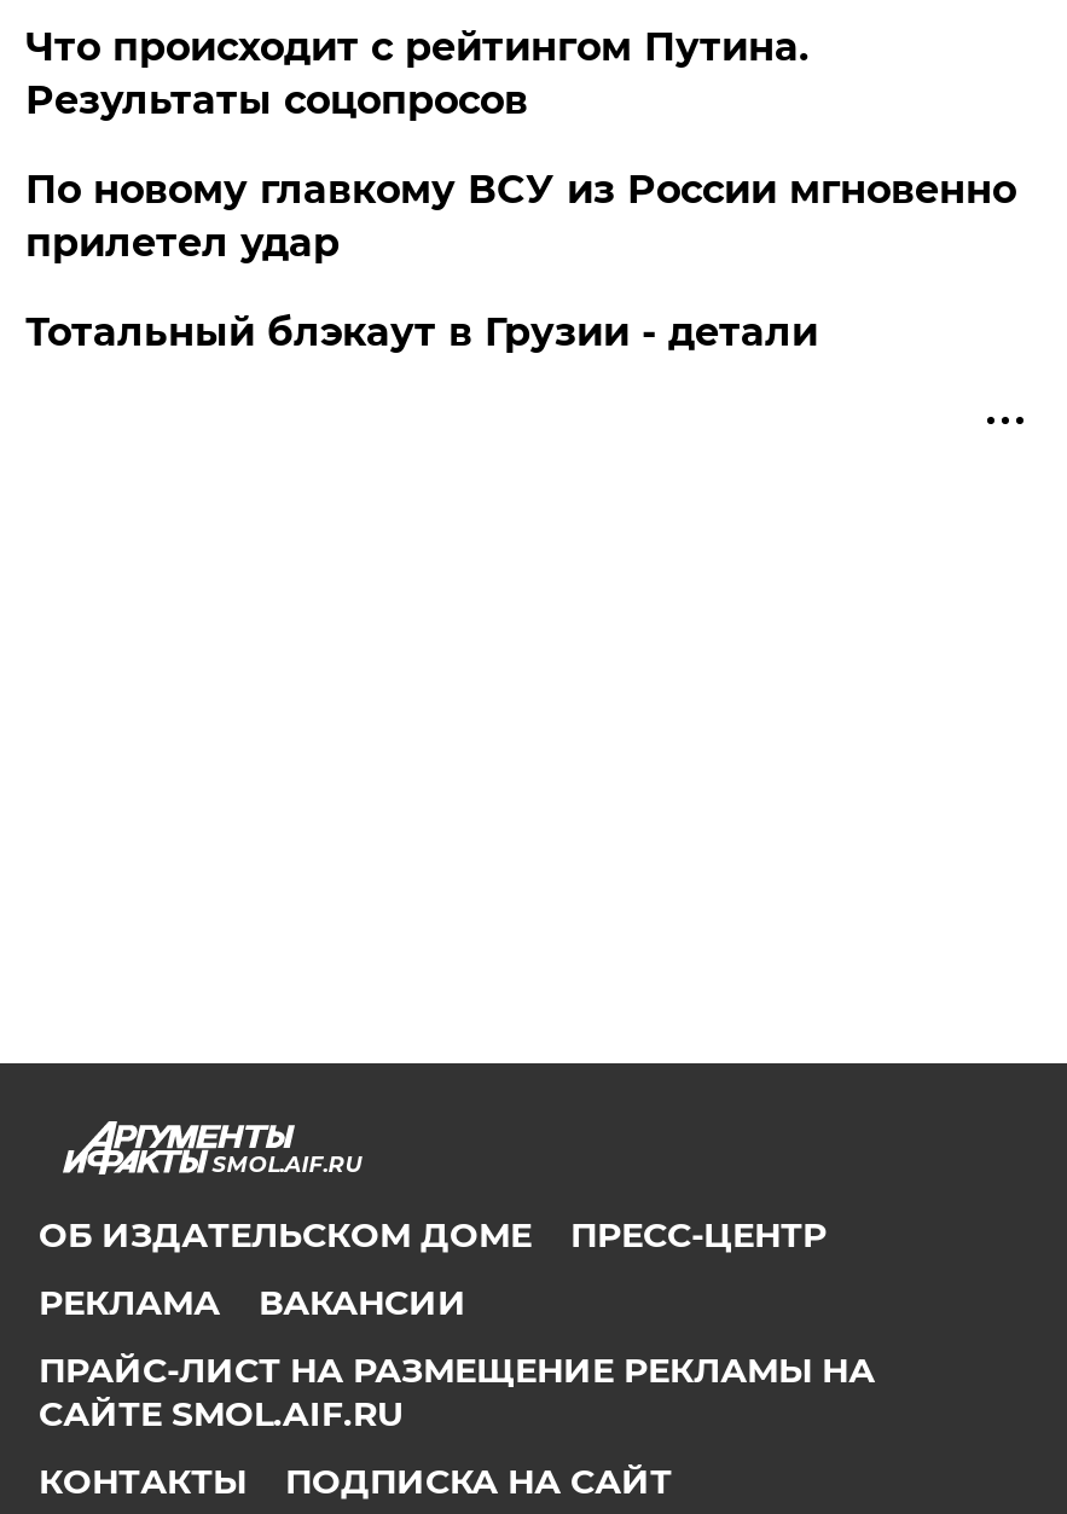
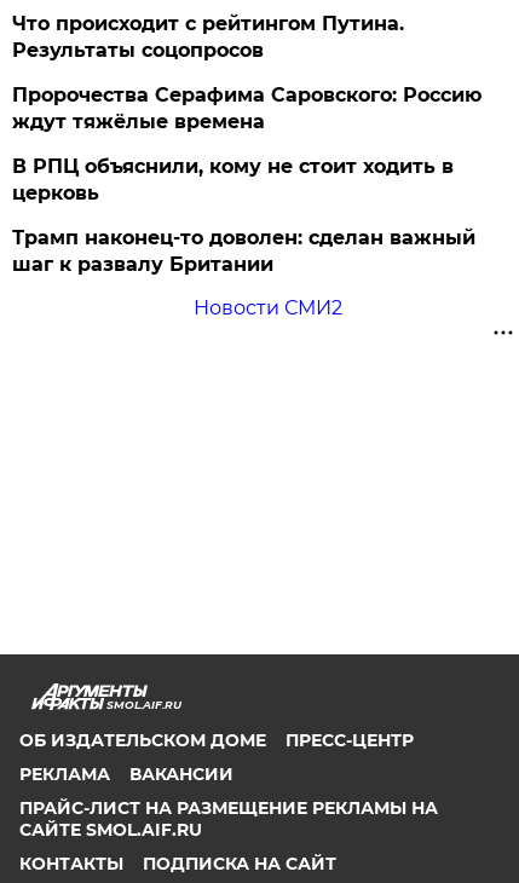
[25,167,1016,355] По новому главкому ВСУ из России мгновенно | прилетел удар | Тотальный блэкаут в Грузии - детали -> [13,83,482,319] Пророчества Серафима Саровского: Россию | ждут тяжёлые времена | В РПЦ объяснили, кому не стоит ходить в | церковь | Трамп наконец-то доволен: сделан важный | шаг к развалу Британии | Новости СМИ2

